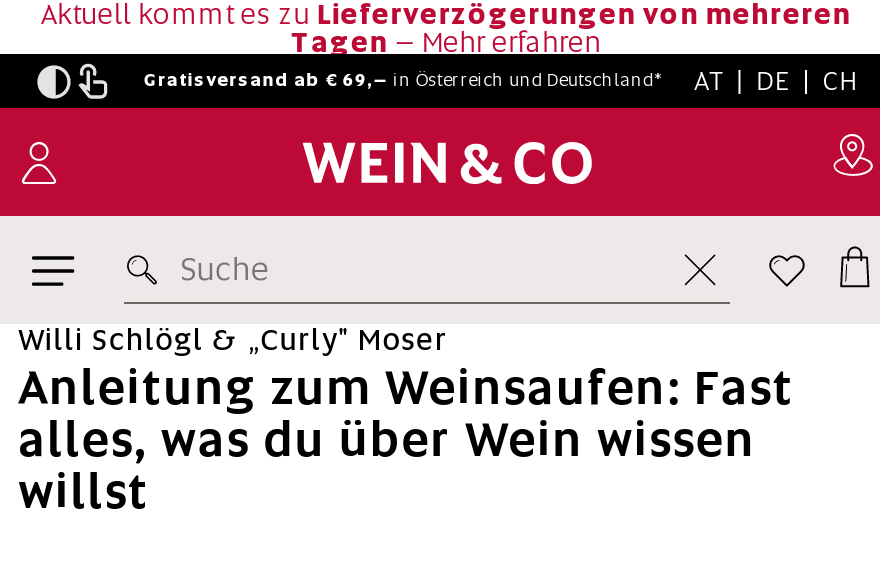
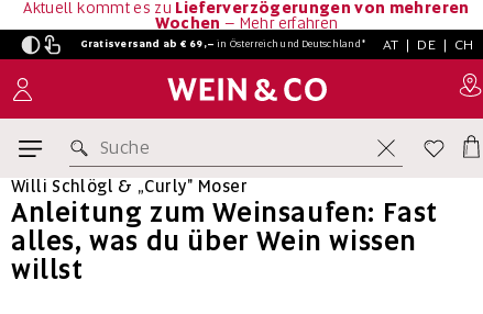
[291,23,601,59] Tagen– Mehr erfahren -> [155,13,338,32] Wochen– Mehr erfahren

